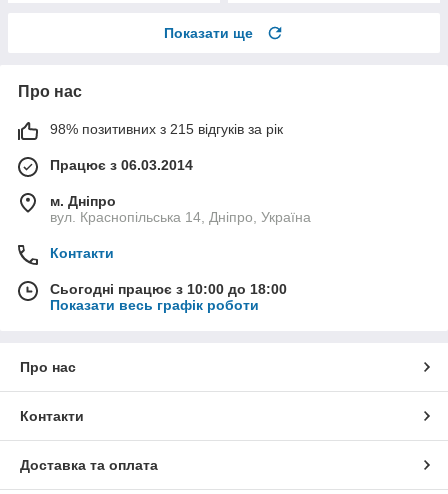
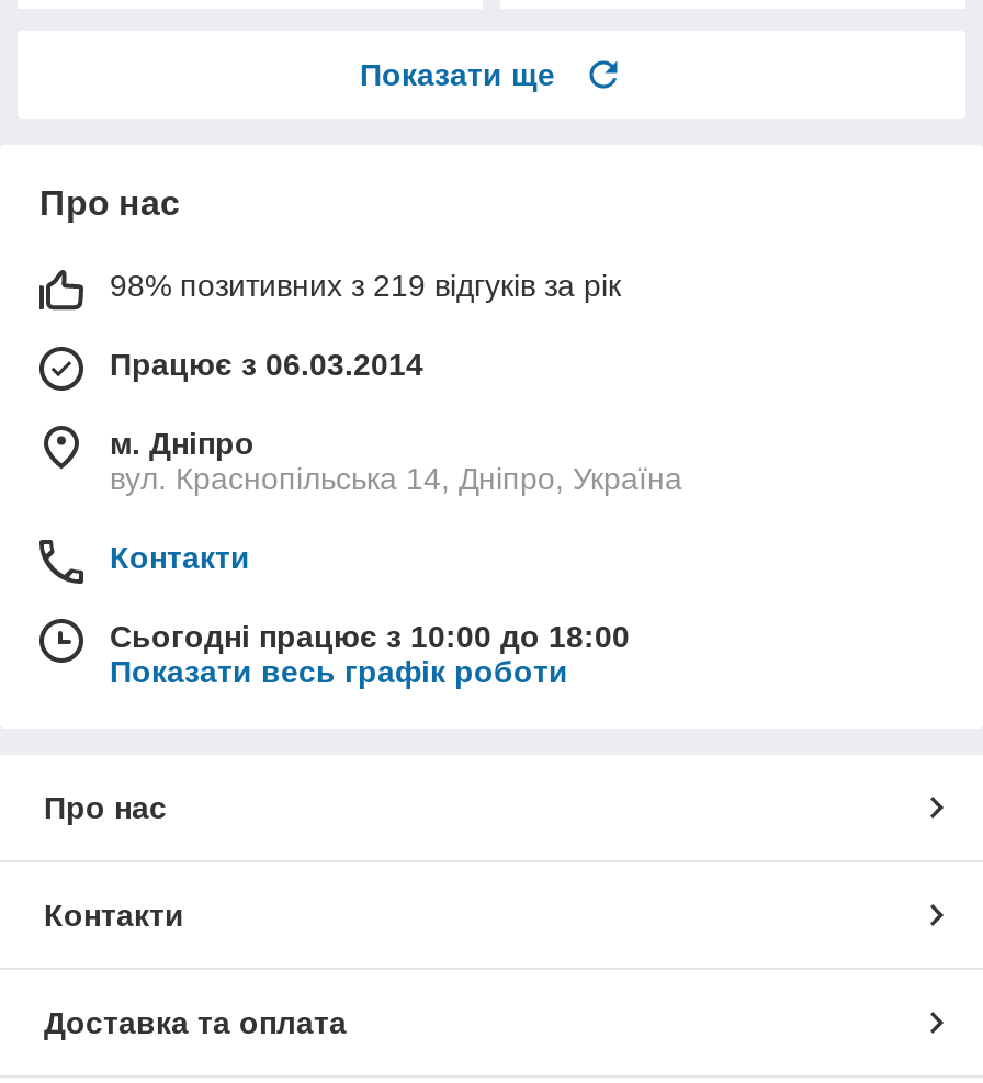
[50,121,283,137] 98% позитивних з 215 відгуків за рік -> [110,267,621,302] 98% позитивних з 219 відгуків за рік

